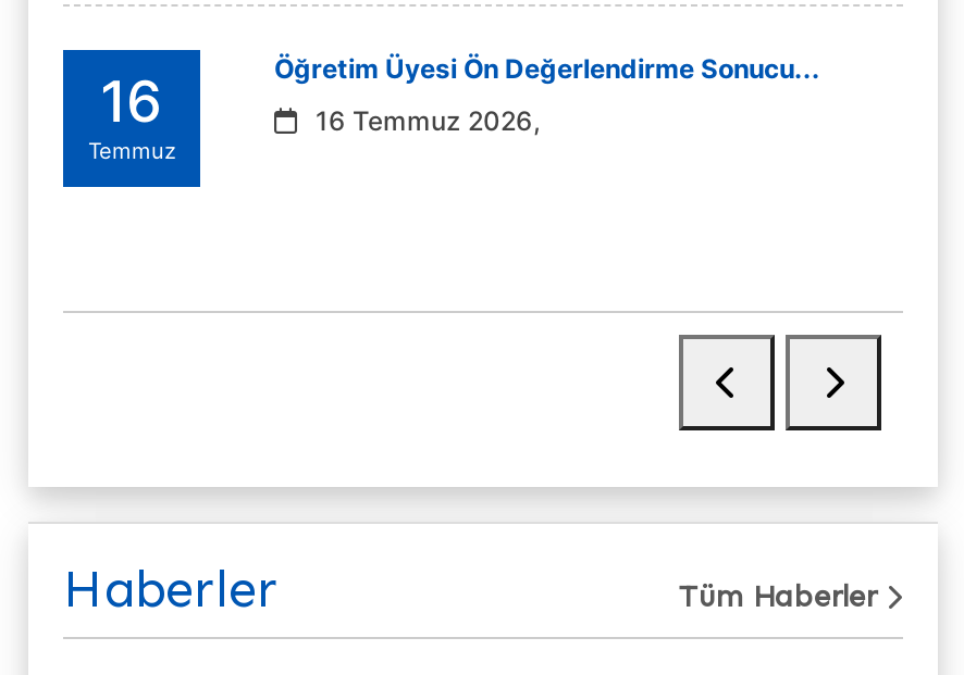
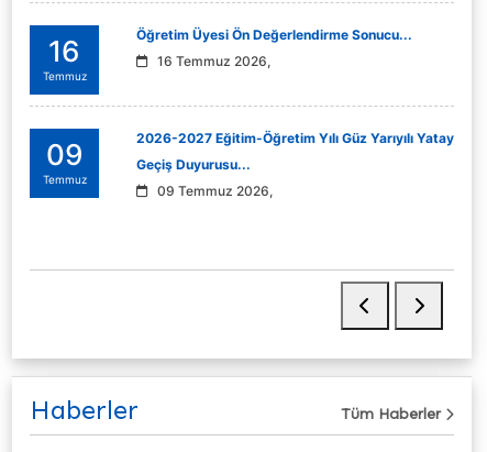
none -> [42,137,86,186] 09 | Temmuz
none -> [136,130,454,200] 2026-2027 Eğitim-Öğretim Yılı Güz Yarıyılı Yatay | Geçiş Duyurusu... | 09 Temmuz 2026,

